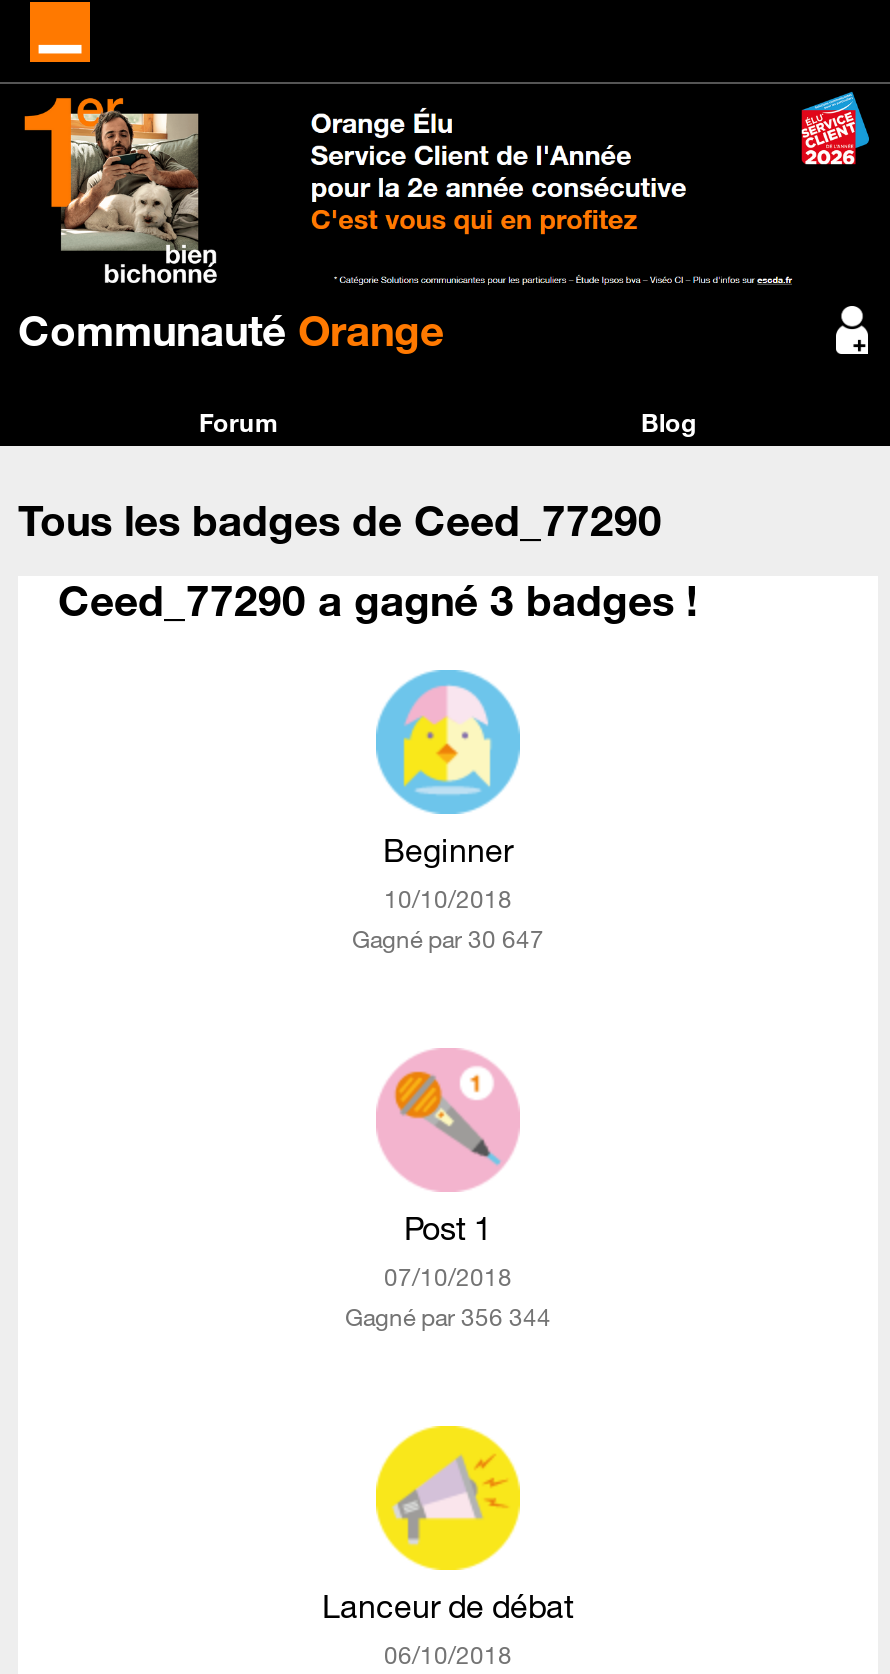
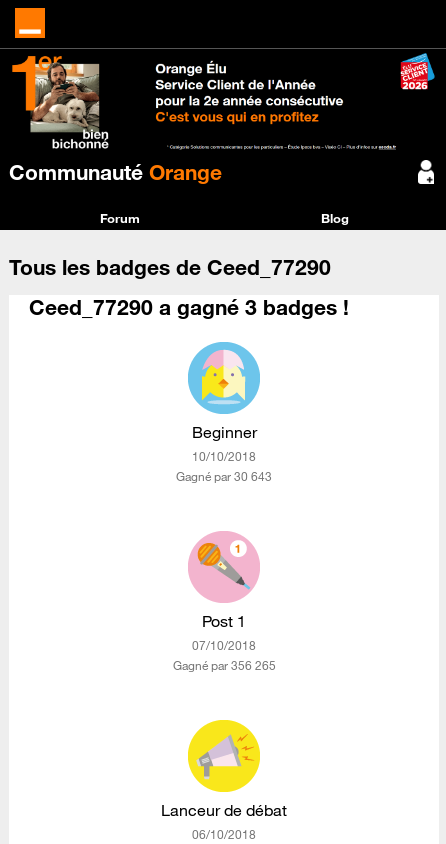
[352,922,544,954] Gagné par 30 647 -> [176,468,272,484] Gagné par 30 643
[345,1300,551,1332] Gagné par 356 344 -> [172,657,275,673] Gagné par 356 265

